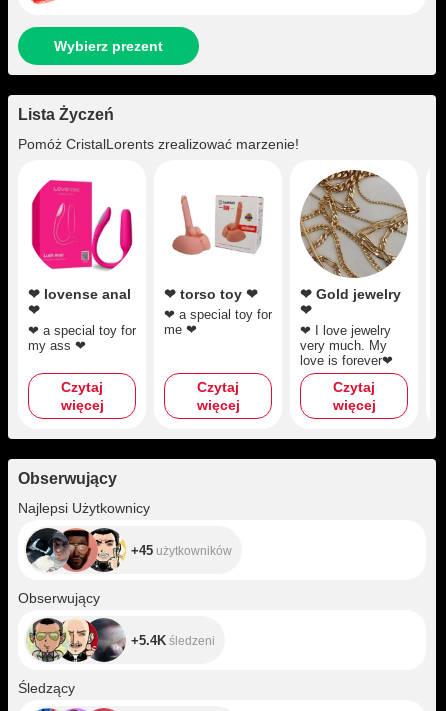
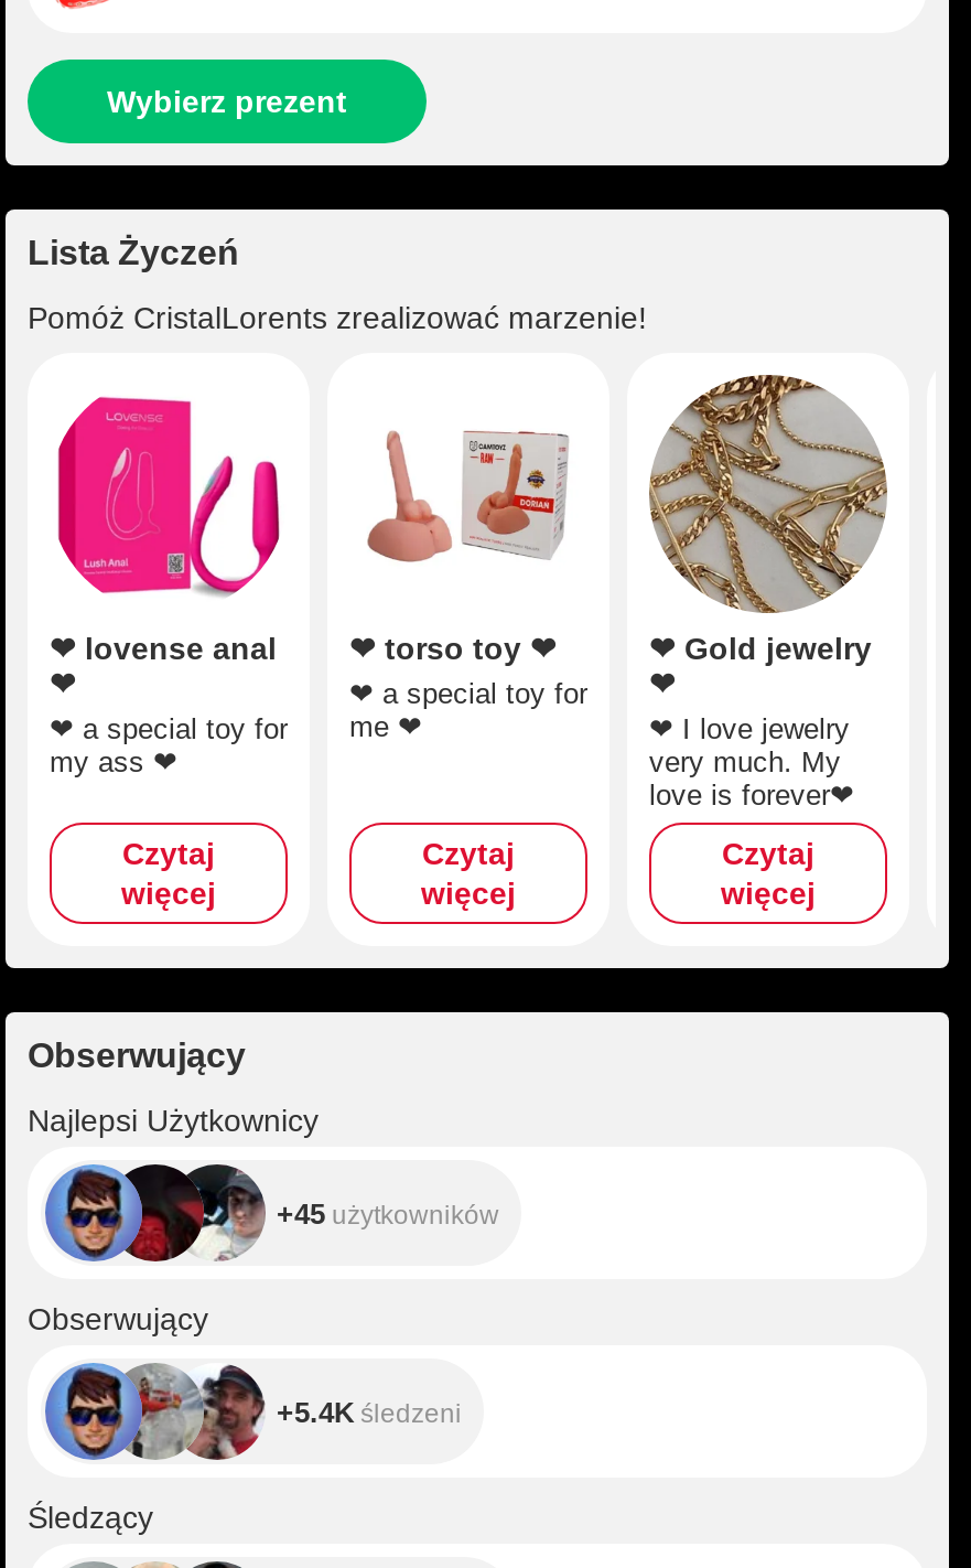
[25,527,126,572] [image] -> [43,1162,266,1261] [image]
[26,617,126,662] [image] -> [43,1361,266,1460] [image]

